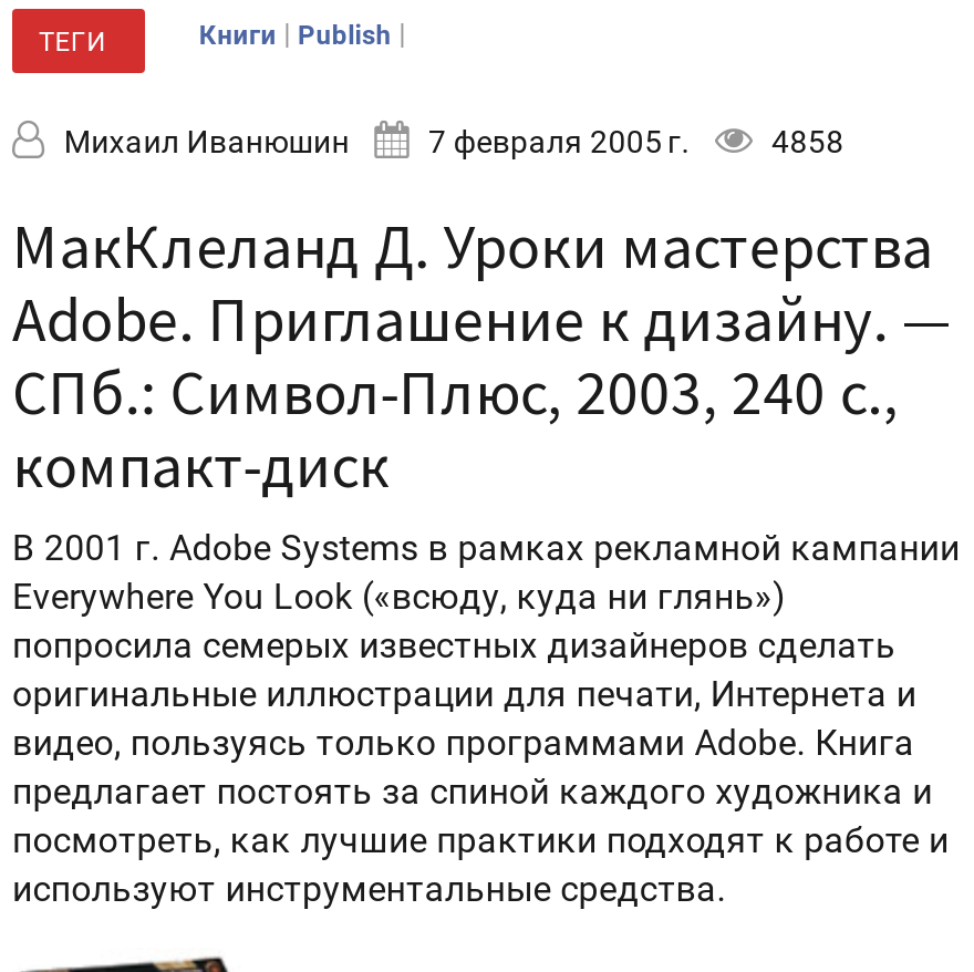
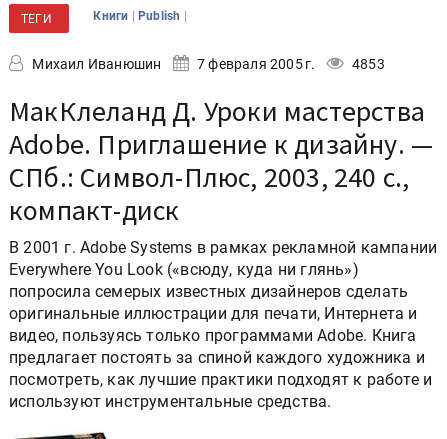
[764,124,844,159] 4858 -> [349,56,385,72] 4853

